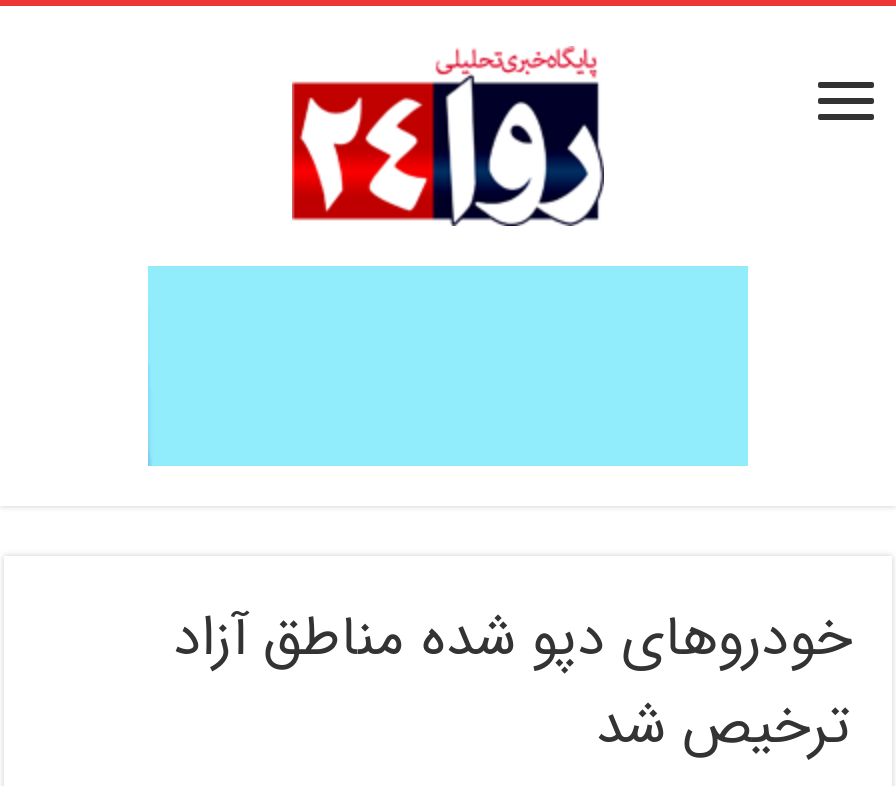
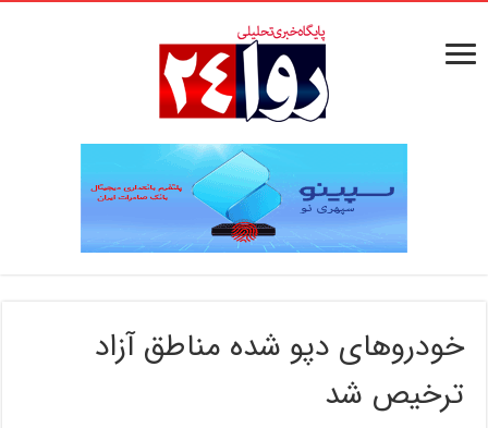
none -> [81,145,407,253] [image]

